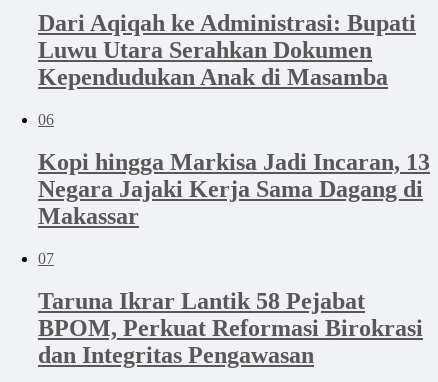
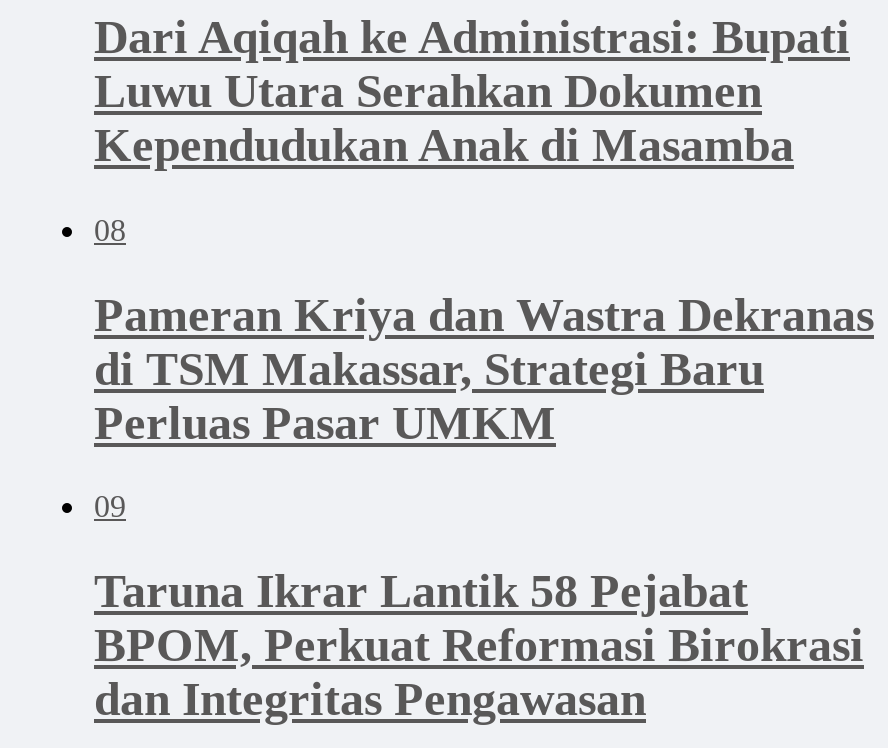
[38,111,54,128] 06 -> [94,212,126,246] 08
[38,149,430,229] Kopi hingga Markisa Jadi Incaran, 13 | Negara Jajaki Kerja Sama Dagang di | Makassar -> [94,288,874,448] Pameran Kriya dan Wastra Dekranas | di TSM Makassar, Strategi Baru | Perluas Pasar UMKM
[38,250,54,267] 07 -> [94,490,126,524] 09

